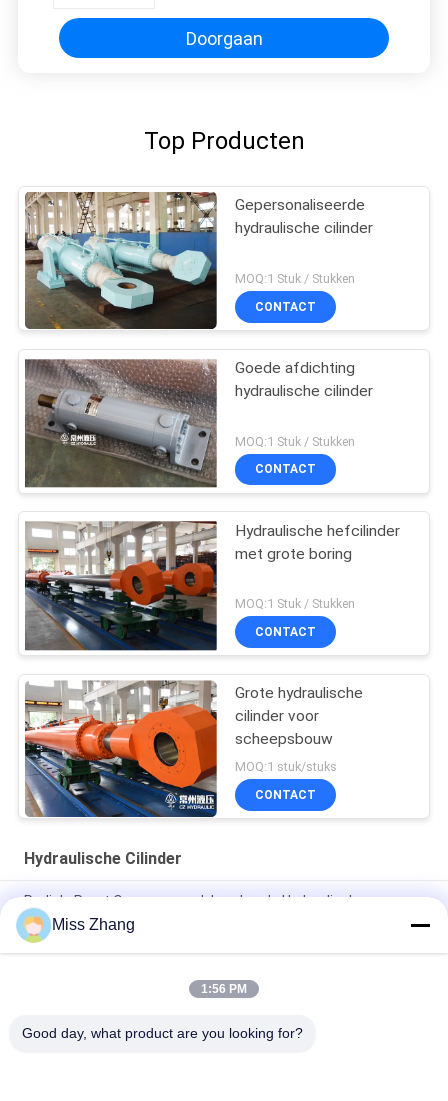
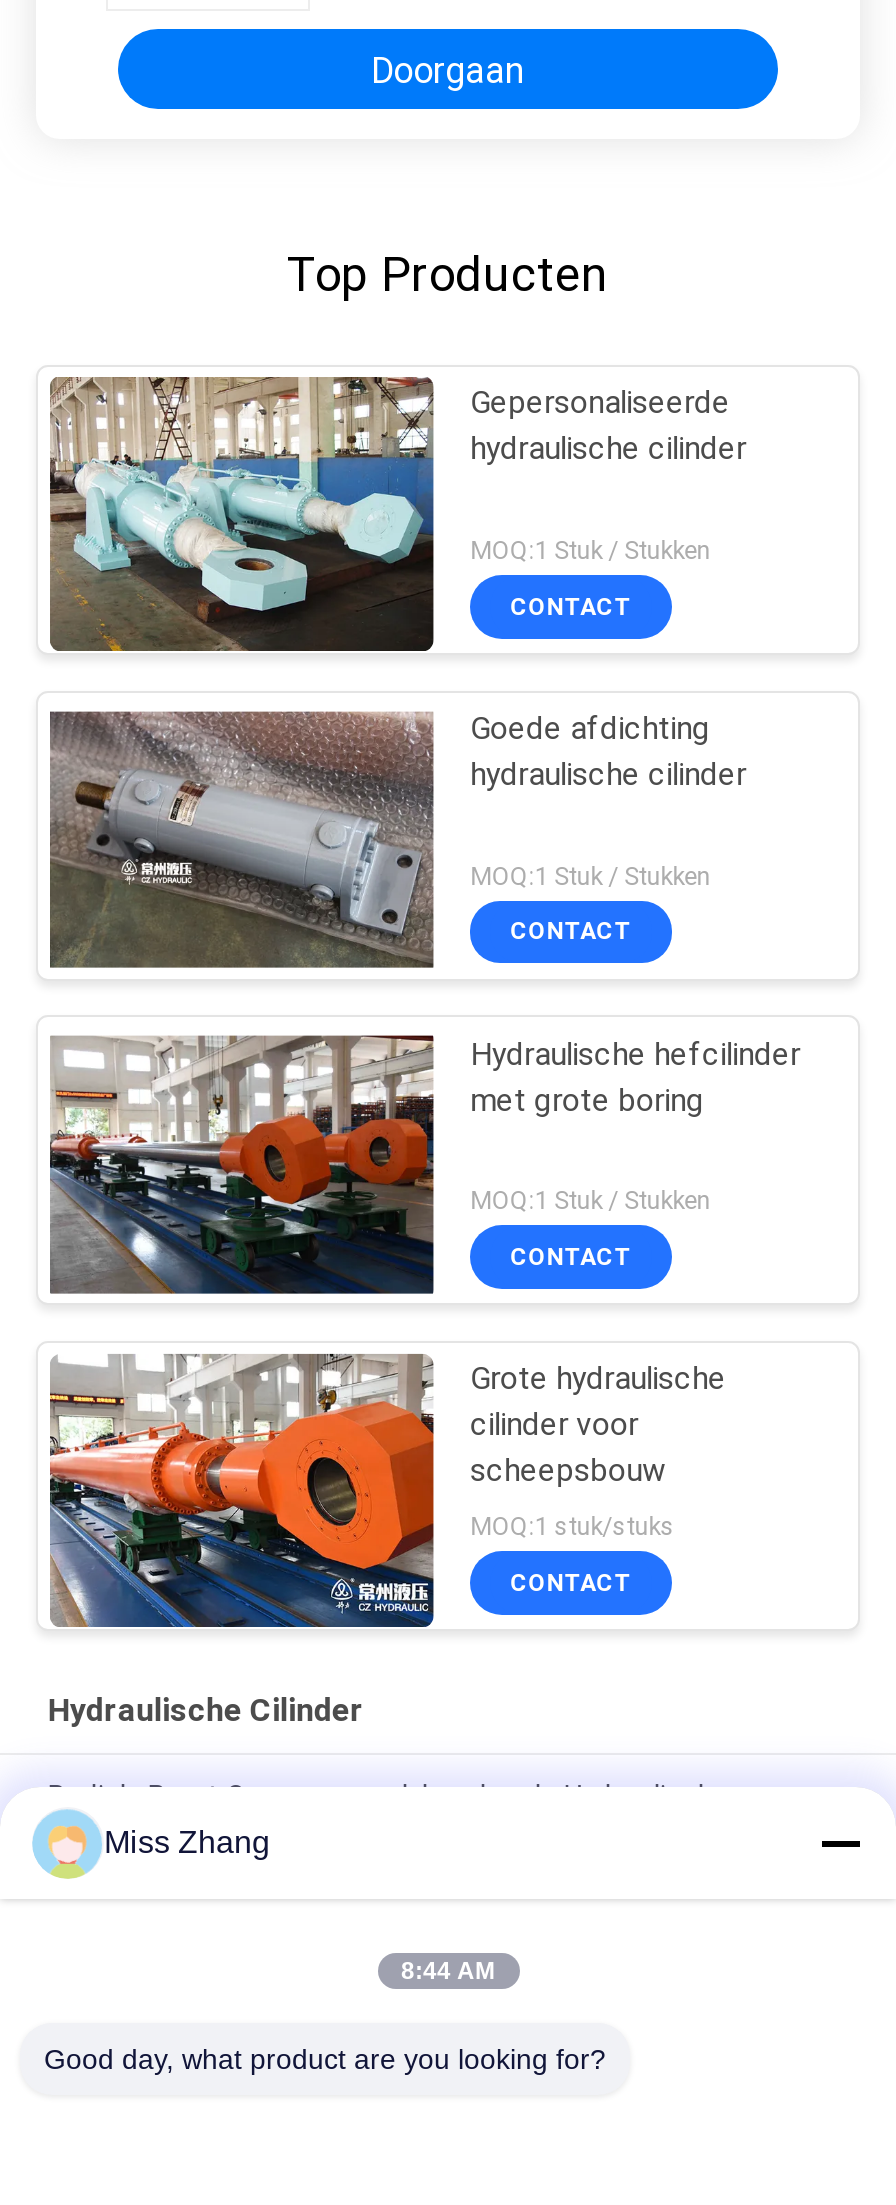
[201,982,247,996] 1:56 PM -> [401,1957,495,1985] 8:44 AM

